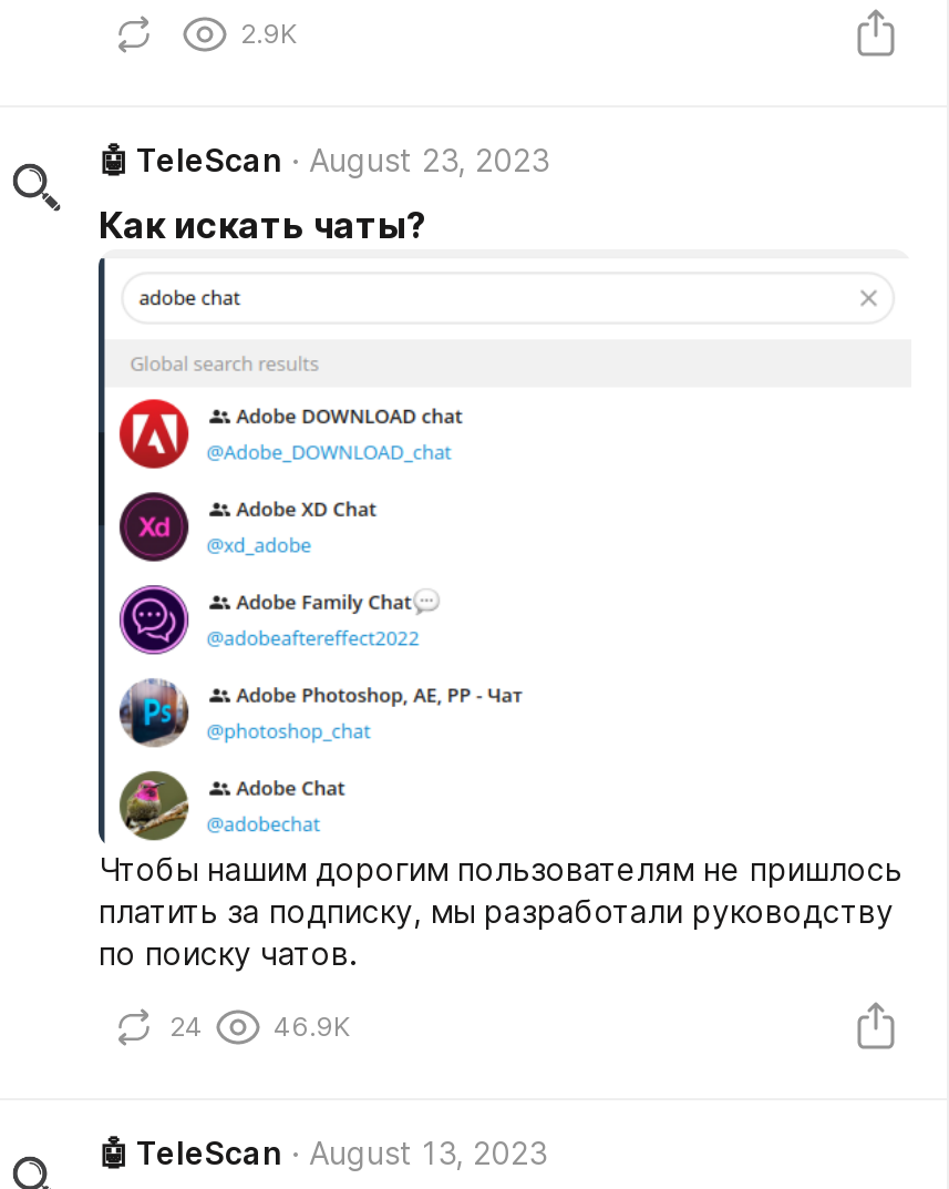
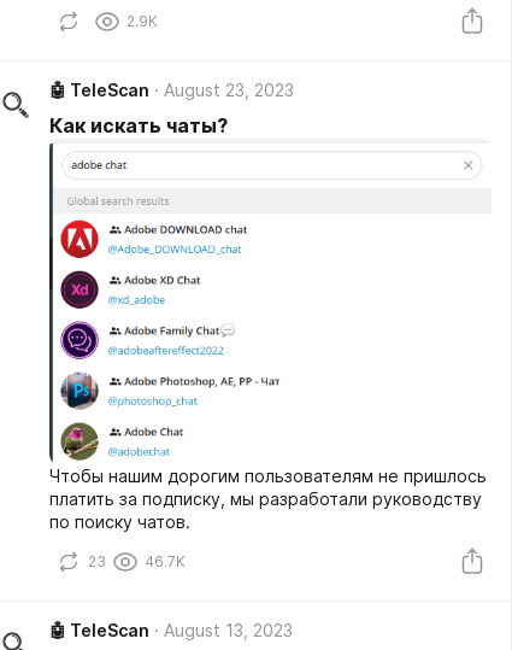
[169,1009,351,1042] 24 | 46.9K -> [88,552,186,570] 23 | 46.7K

